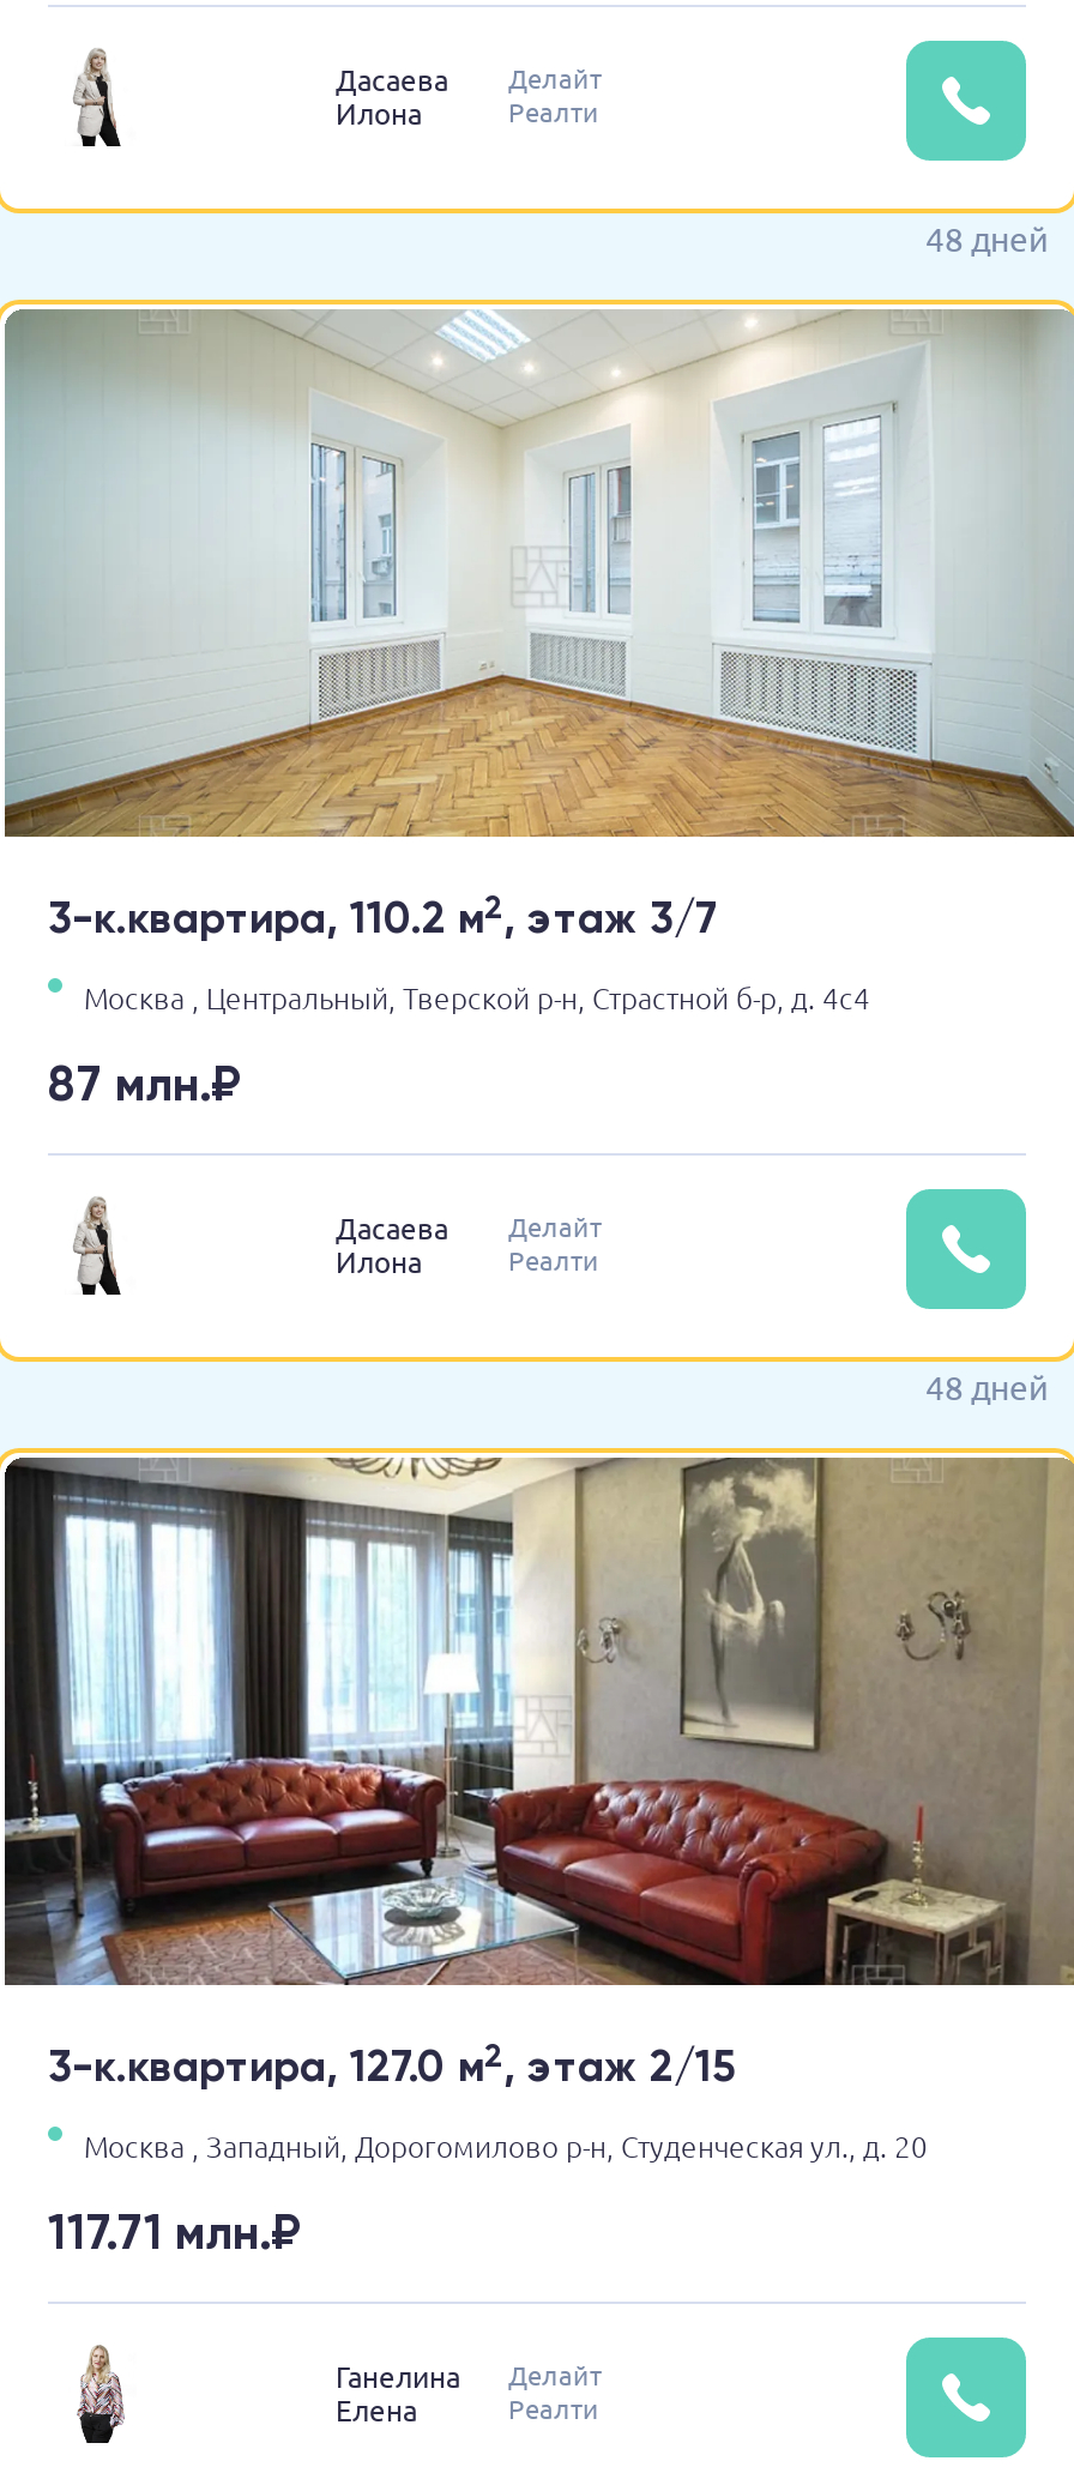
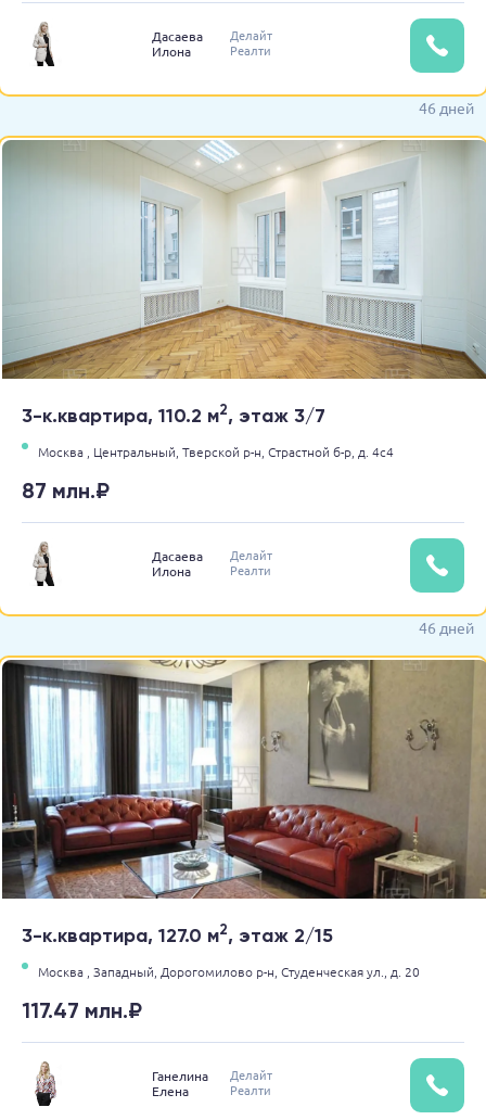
[925,216,1048,260] 48 дней -> [419,97,474,117] 46 дней
[925,1365,1048,1408] 48 дней -> [419,617,474,637] 46 дней
[48,2204,302,2262] 117.71 млн.₽ -> [22,997,142,1023] 117.47 млн.₽

